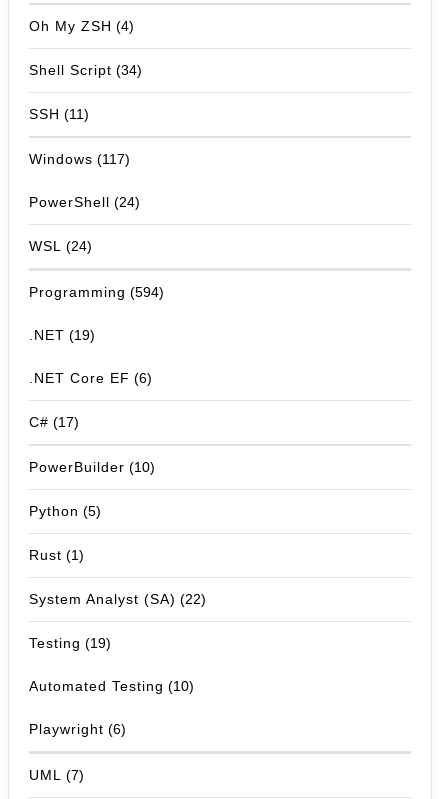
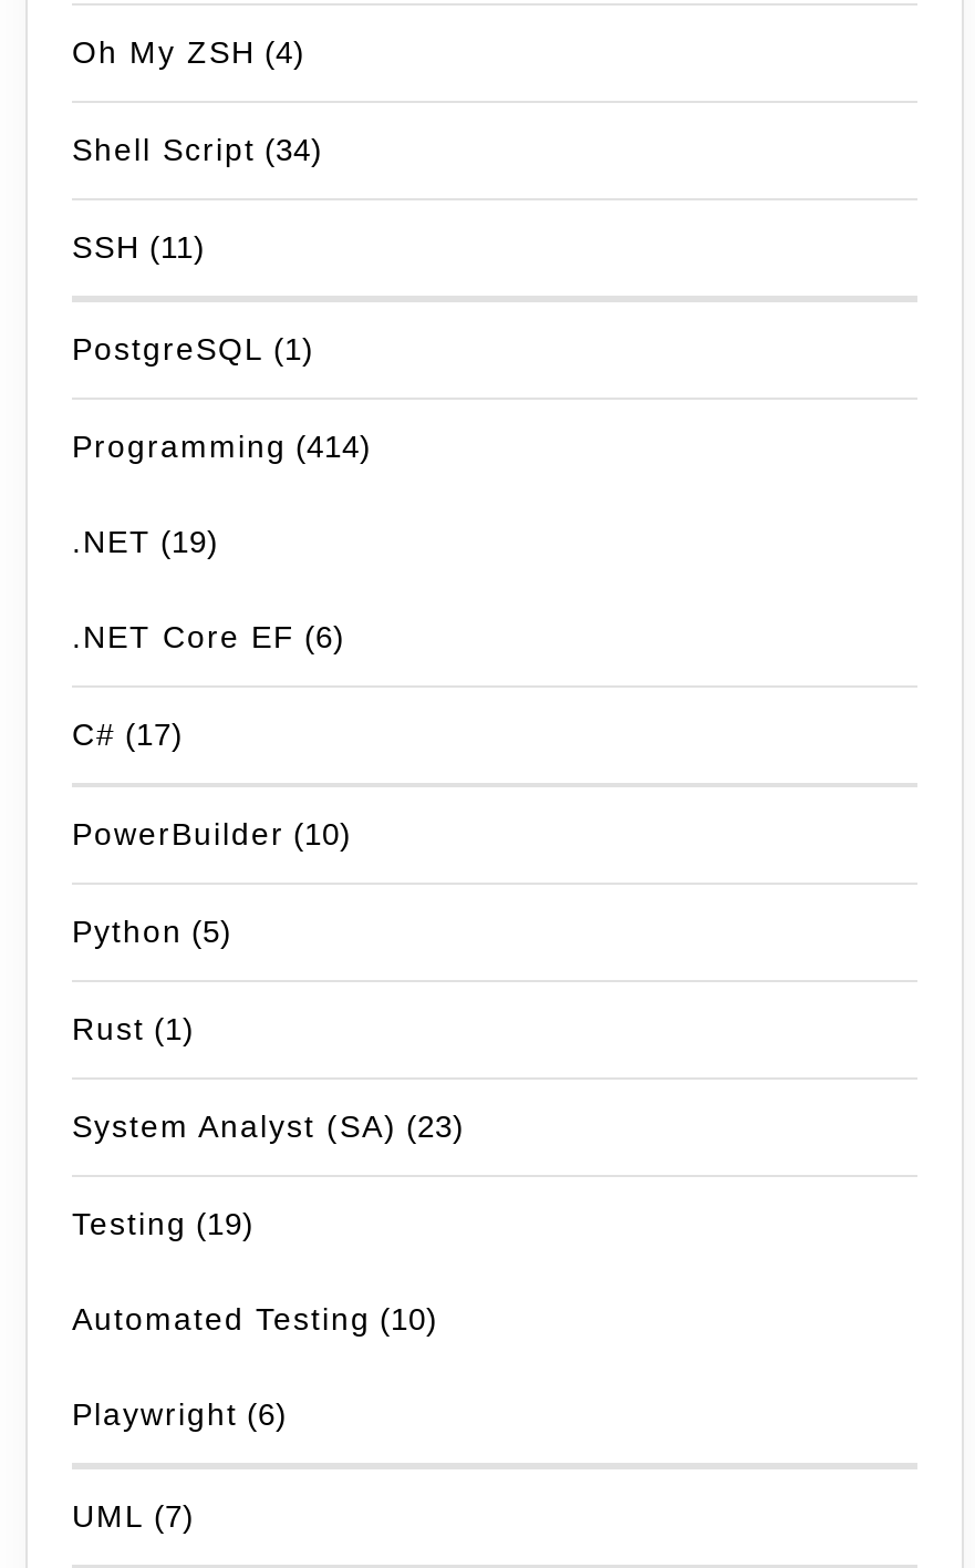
[29,151,164,300] Windows (117) | PowerShell (24) | WSL (24) | Programming (594) -> [72,331,371,464] PostgreSQL (1) | Programming (414)
[29,591,206,607] System Analyst (SA) (22) -> [72,1108,464,1144] System Analyst (SA) (23)

